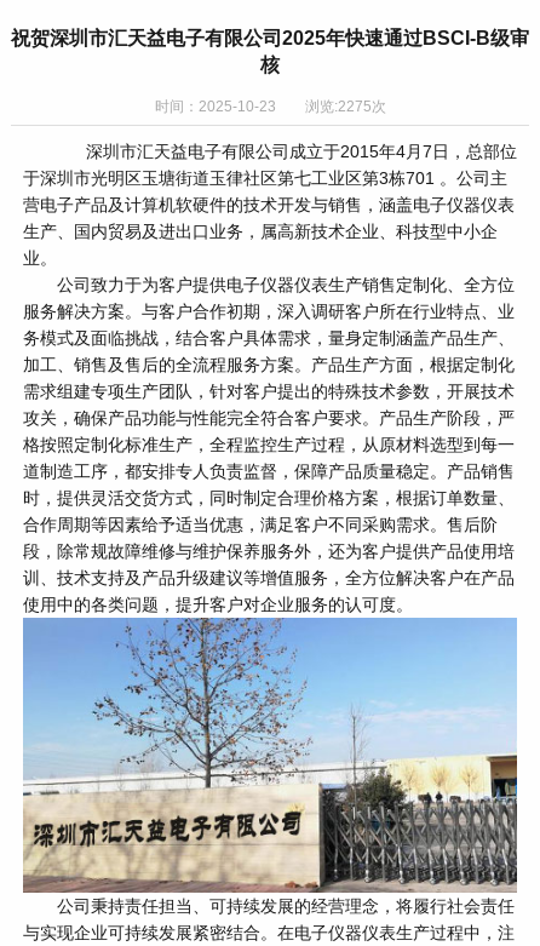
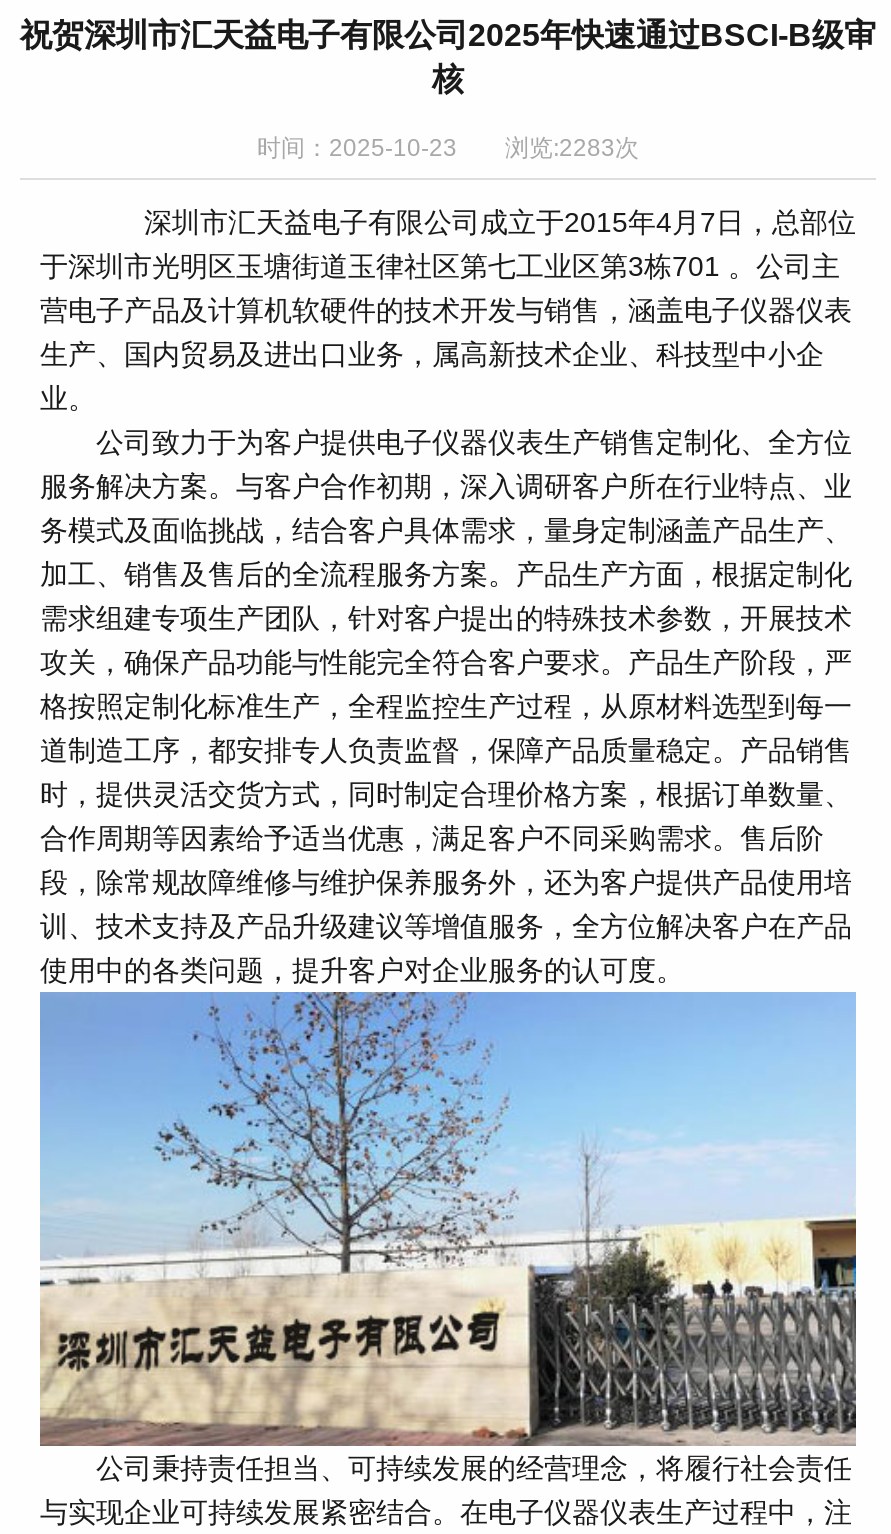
[154,98,386,115] 时间：2025-10-23 浏览:2275次 -> [257,134,639,162] 时间：2025-10-23 浏览:2283次

